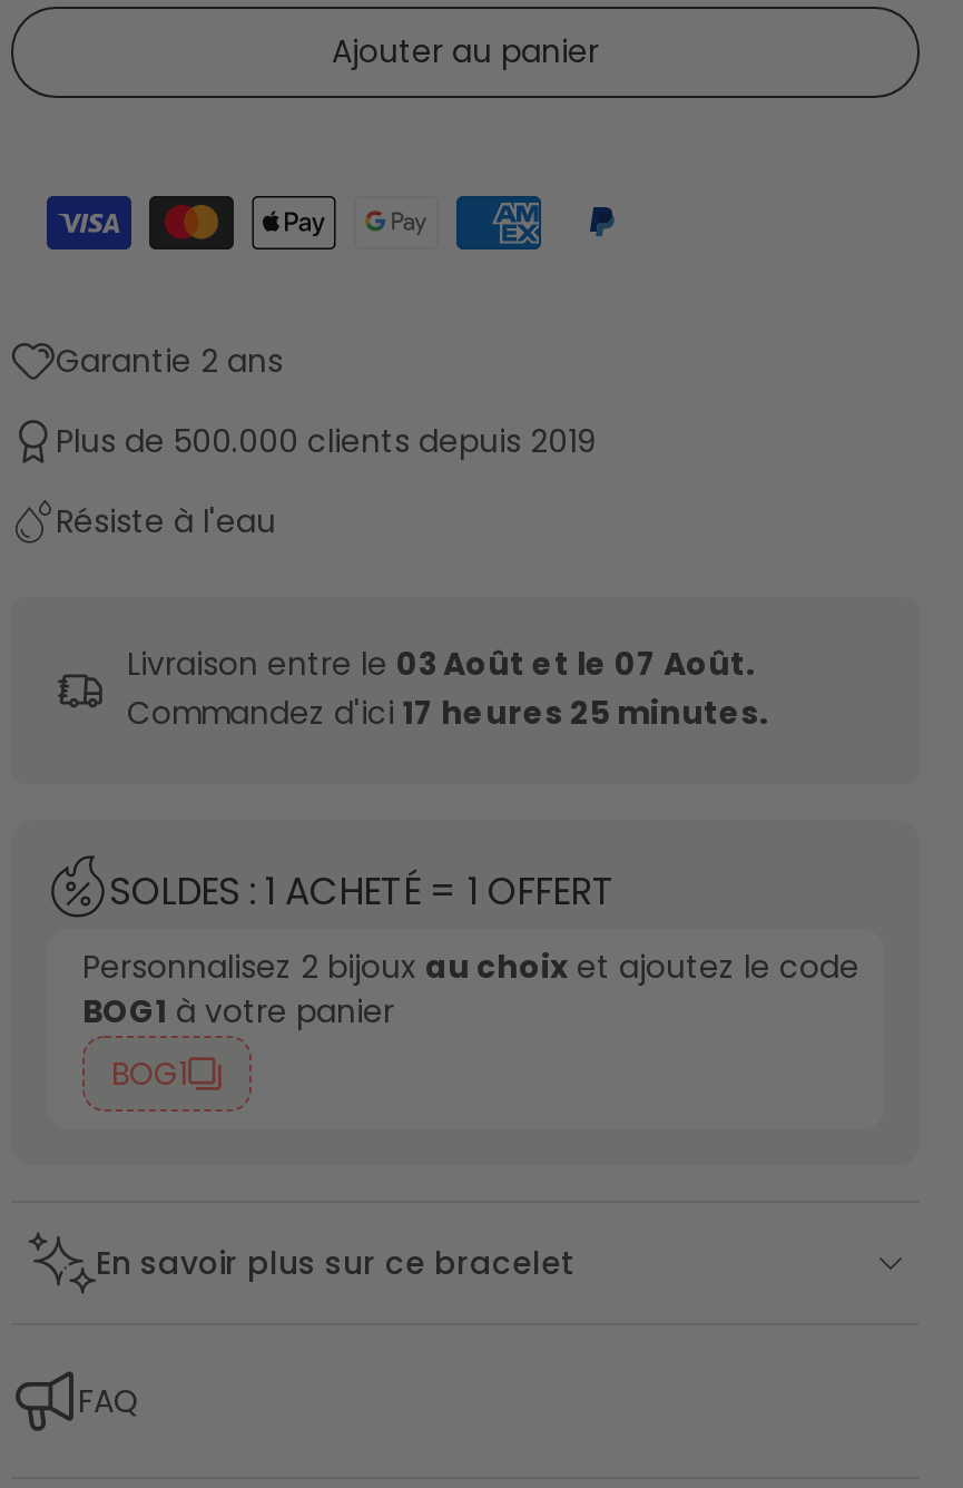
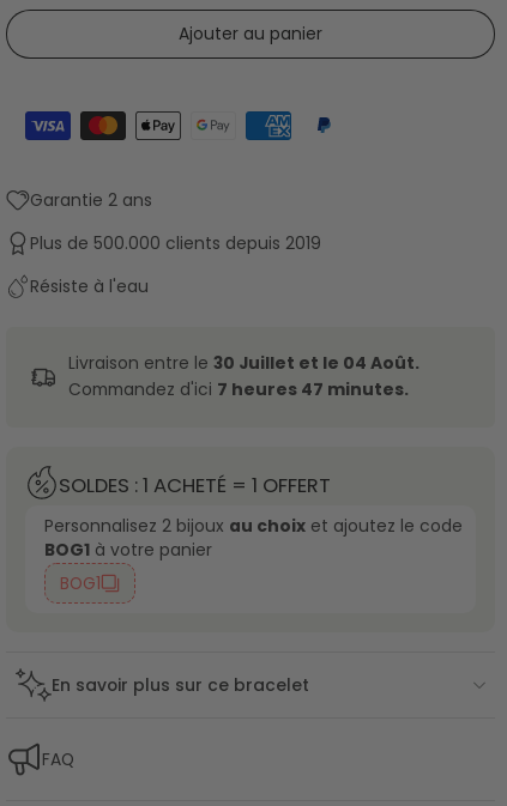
[127,642,755,686] Livraison entre le 03 Août et le 07 Août. -> [68,351,420,375] Livraison entre le 30 Juillet et le 04 Août.
[127,691,768,735] Commandez d'ici 17 heures 25 minutes. -> [68,377,409,401] Commandez d'ici 7 heures 47 minutes.

